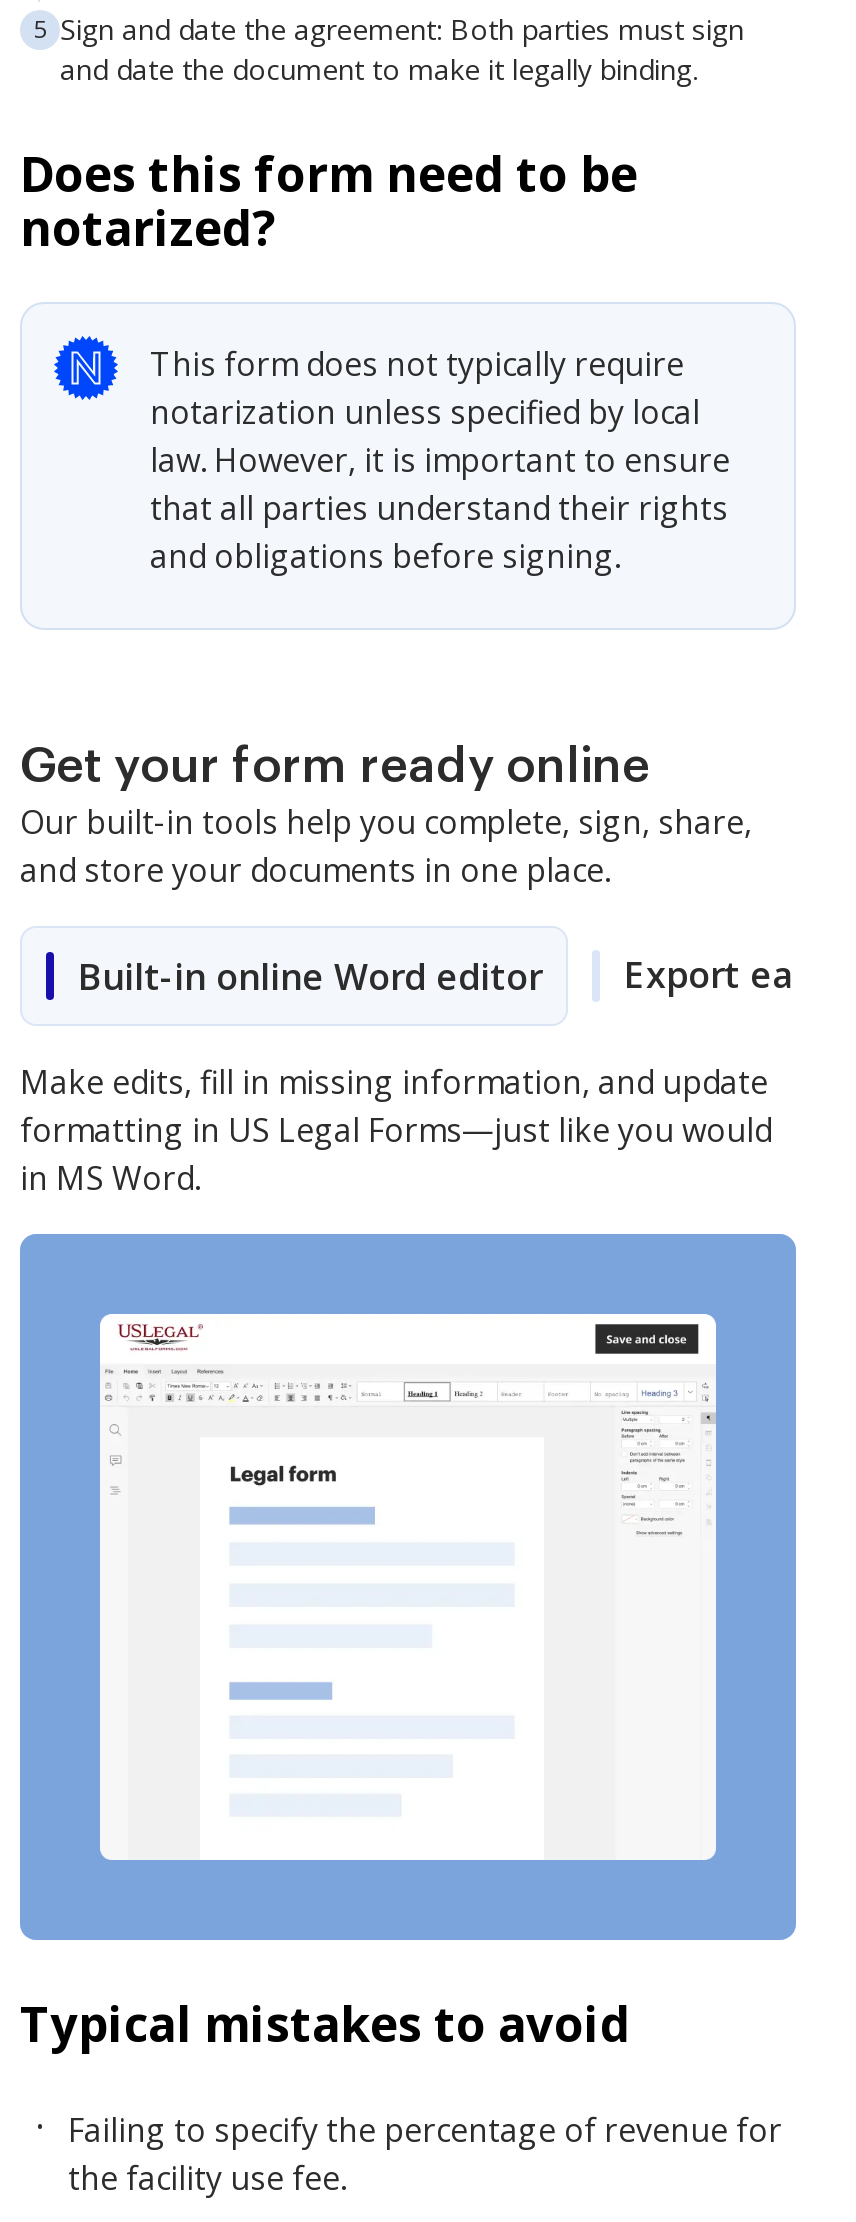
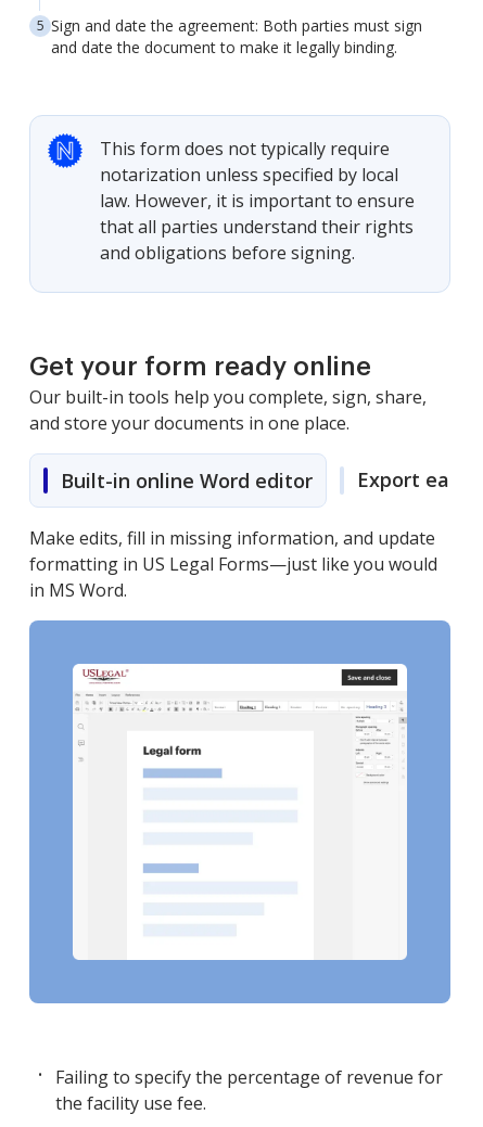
[20,140,638,260] Does this form need to be | notarized? -> none
[20,1991,630,2057] Typical mistakes to avoid -> none

